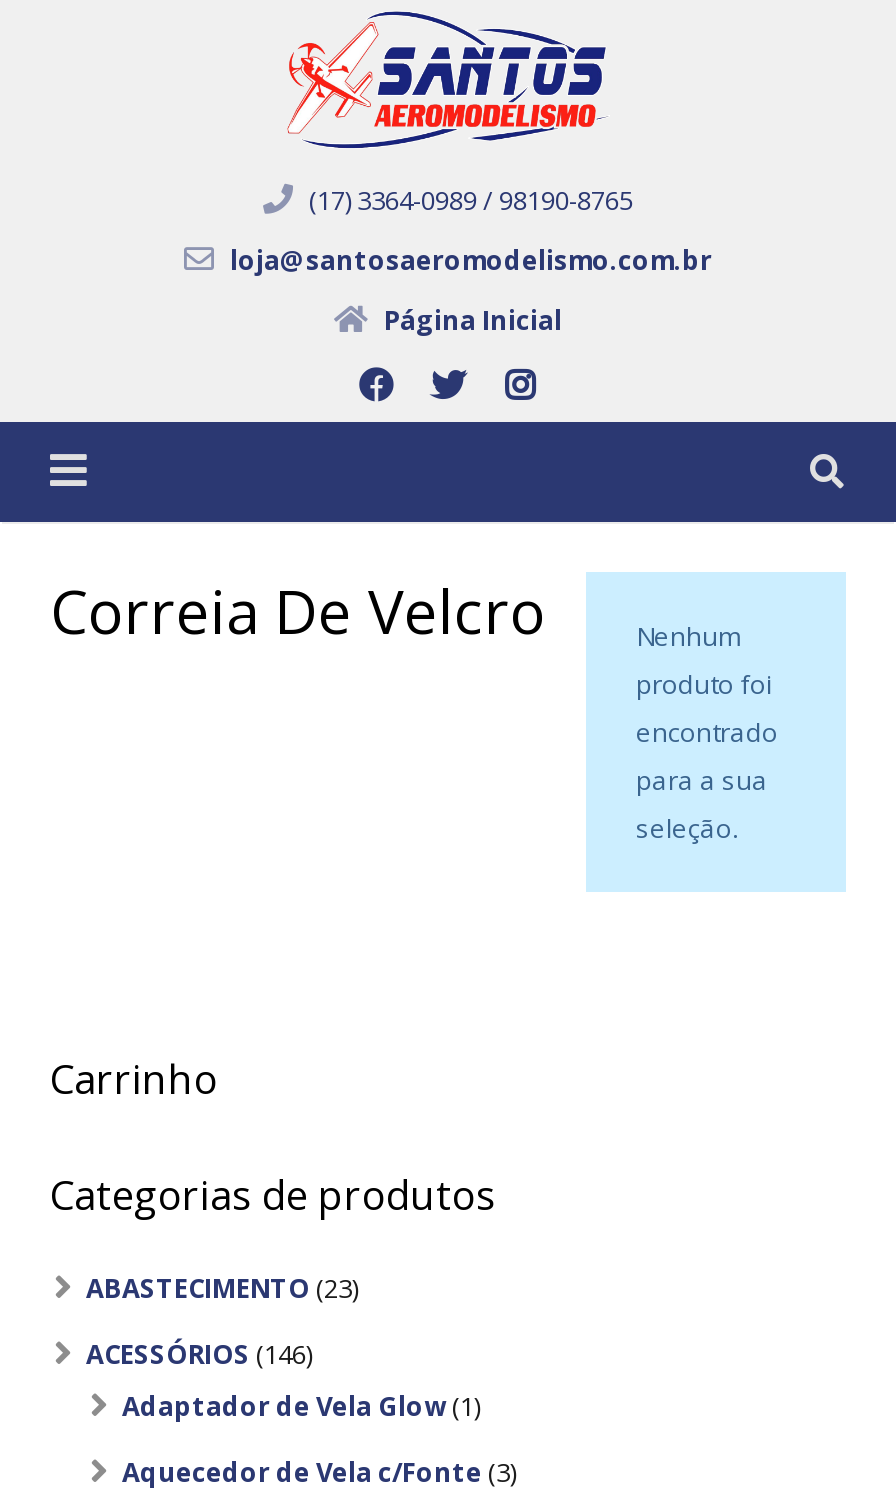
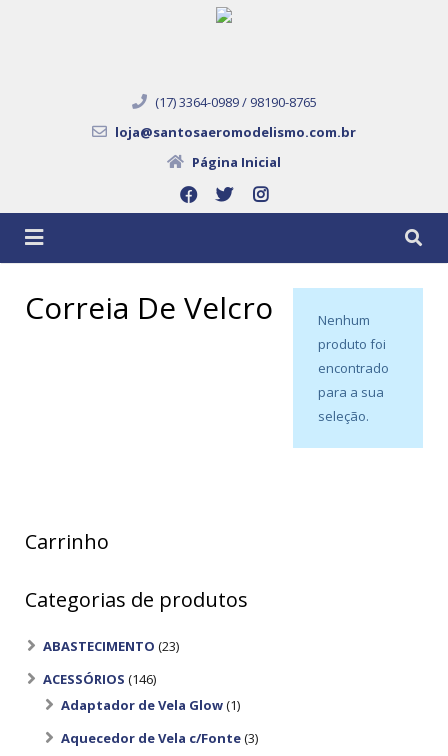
[286,10,608,150] [image] -> none

